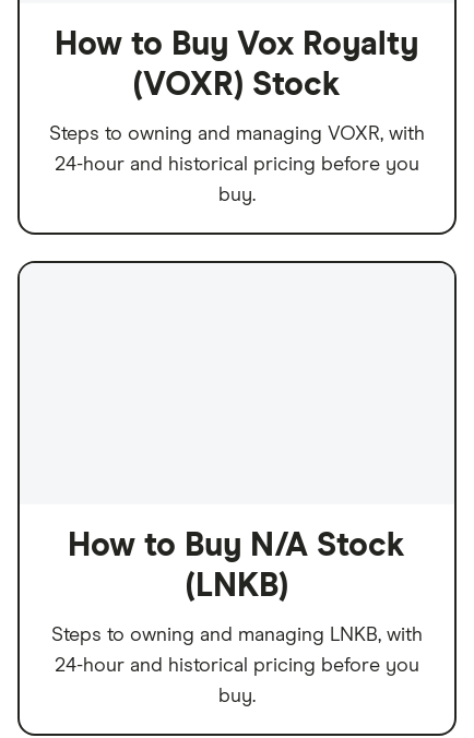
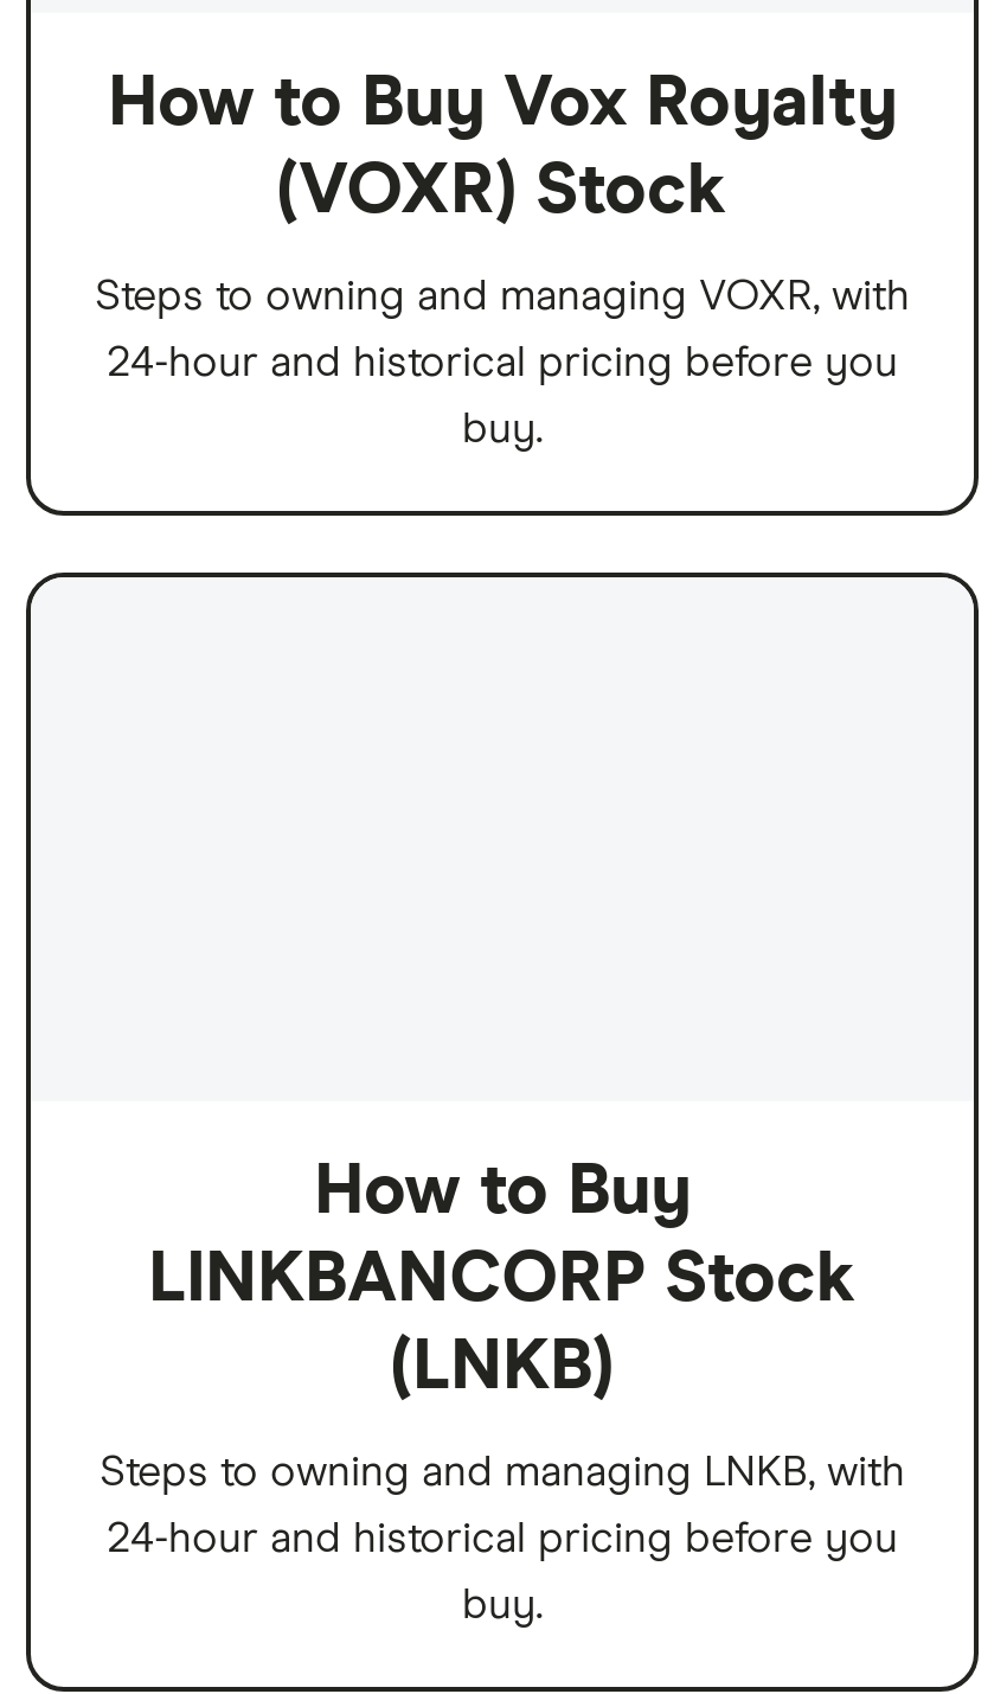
[68,530,406,563] How to Buy N/A Stock -> [148,1157,857,1315] How to Buy | LINKBANCORP Stock

